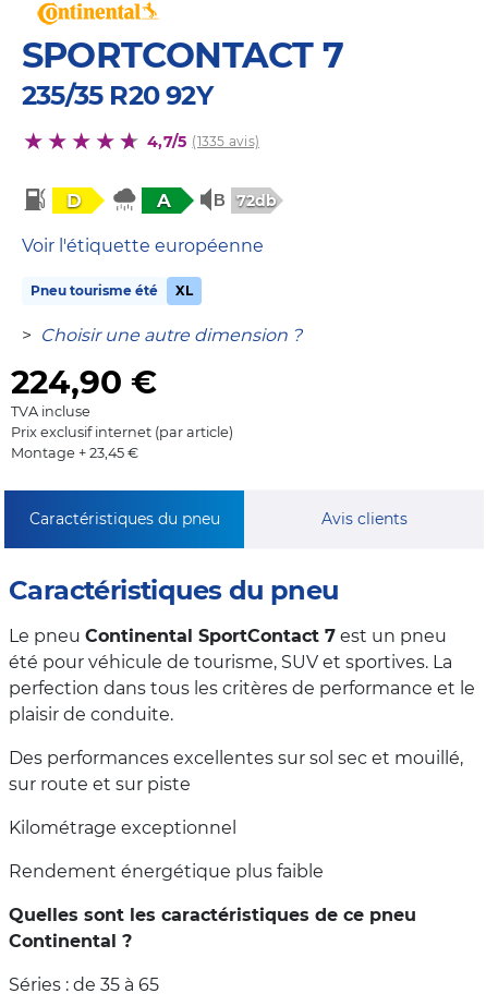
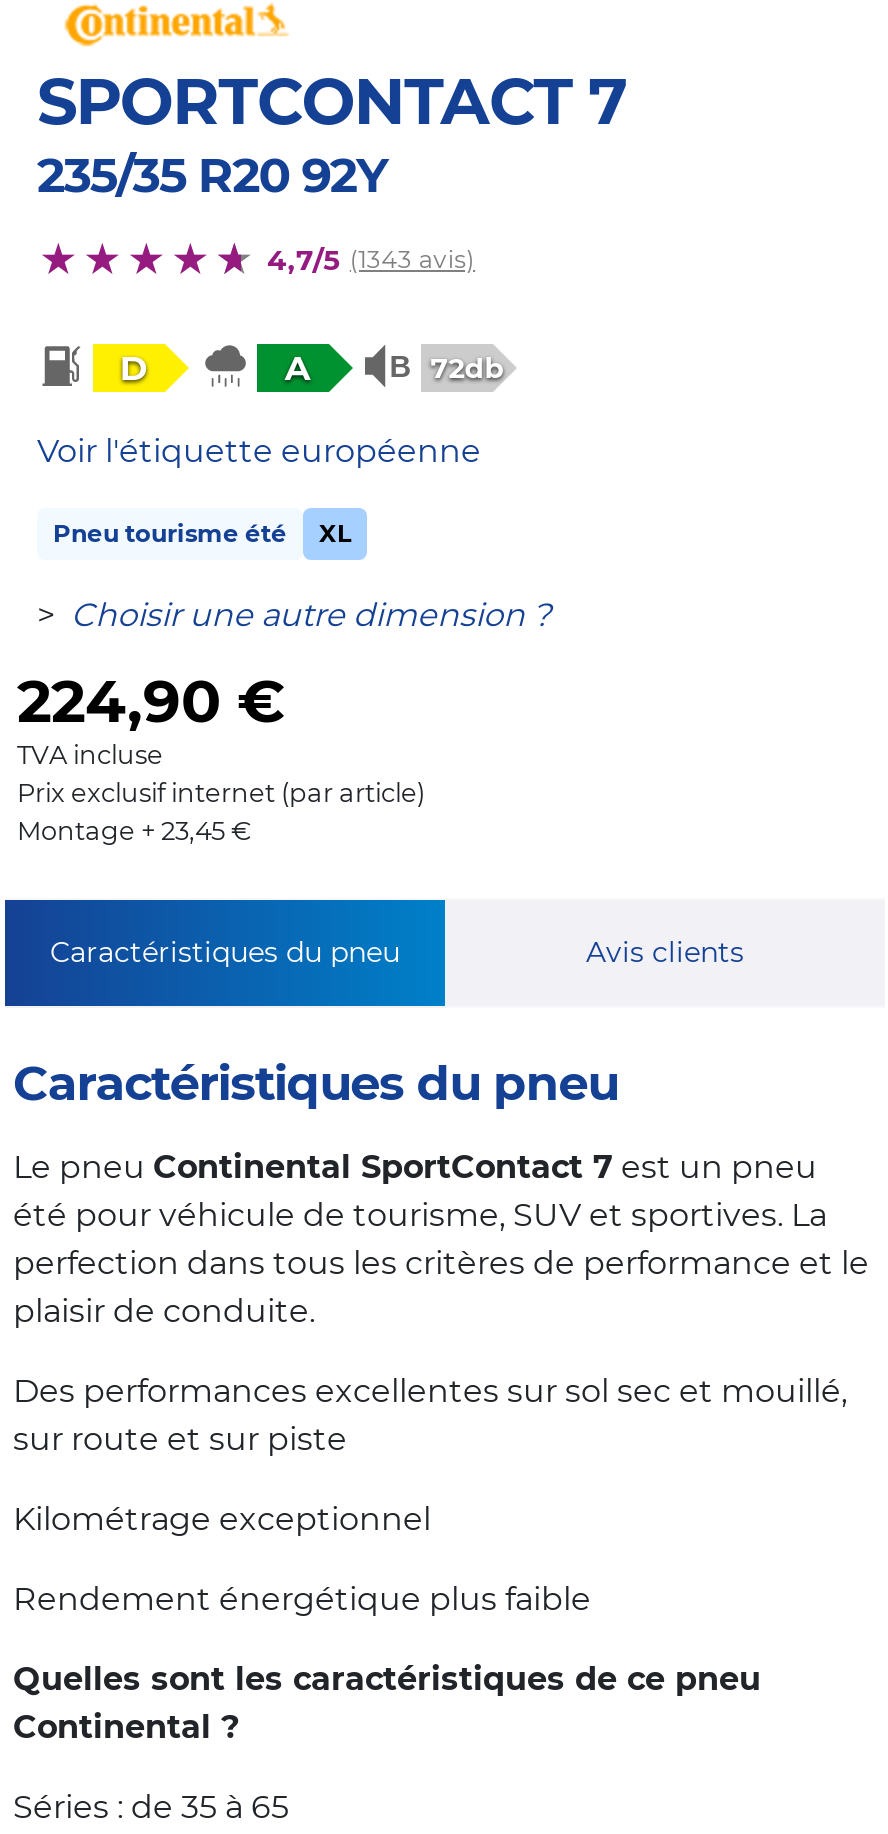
[147,131,259,151] 4,7/5 (1335 avis) -> [267,241,475,277] 4,7/5 (1343 avis)

